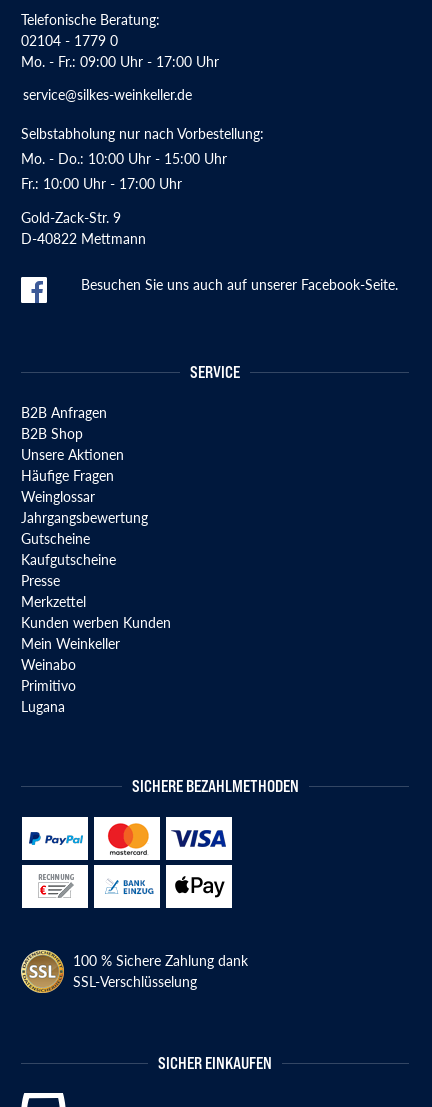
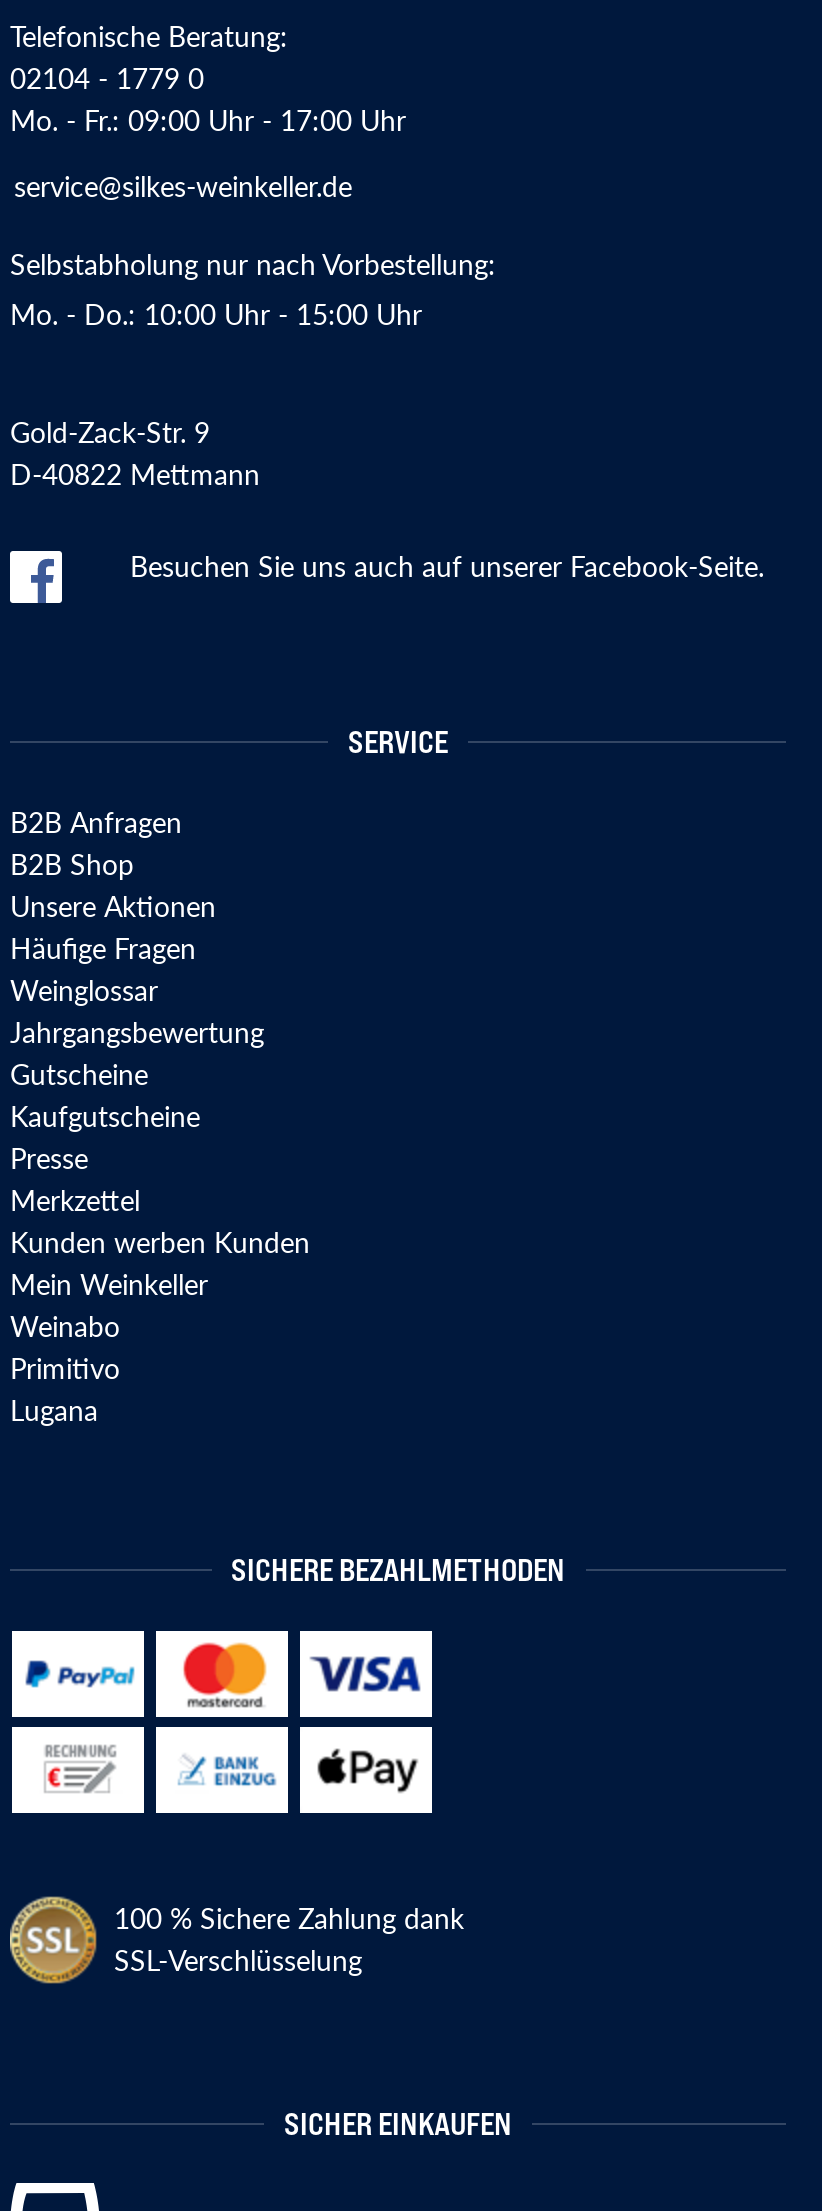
[21,173,182,193] Fr.: 10:00 Uhr - 17:00 Uhr -> none

